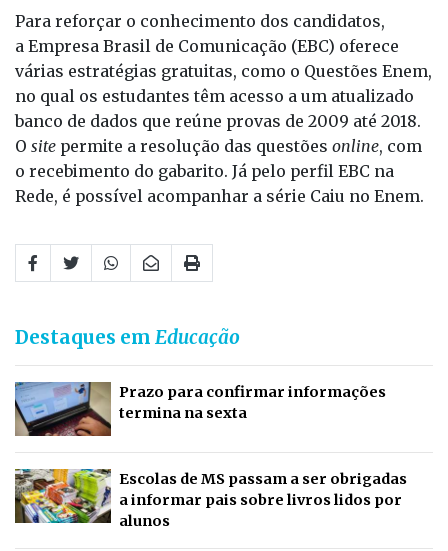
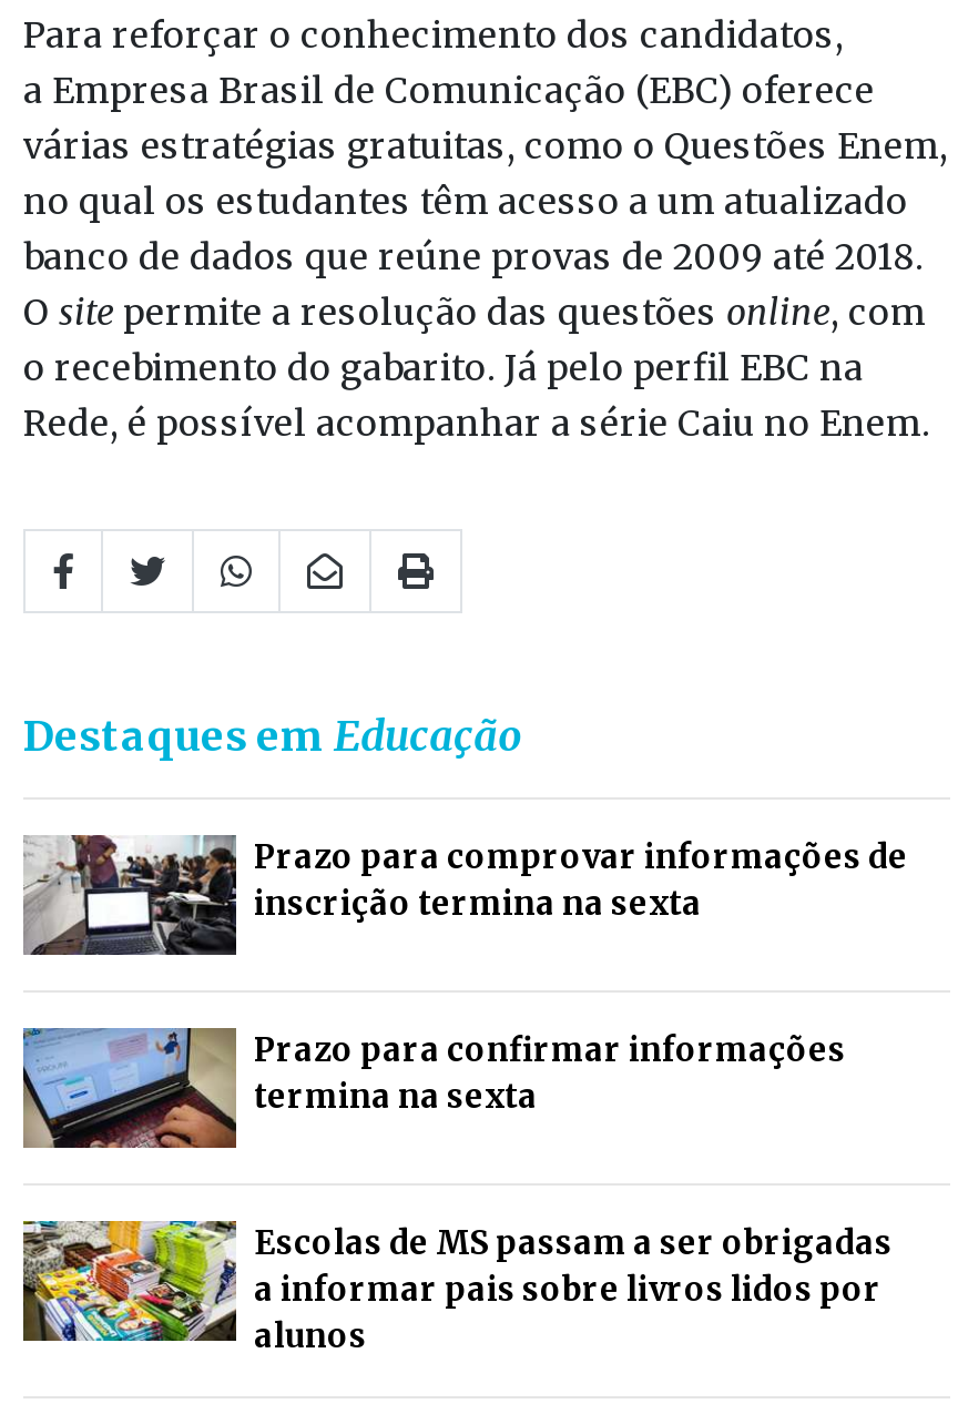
none -> [23,833,908,957] [image] | Prazo para comprovar informações de | inscrição termina na sexta

